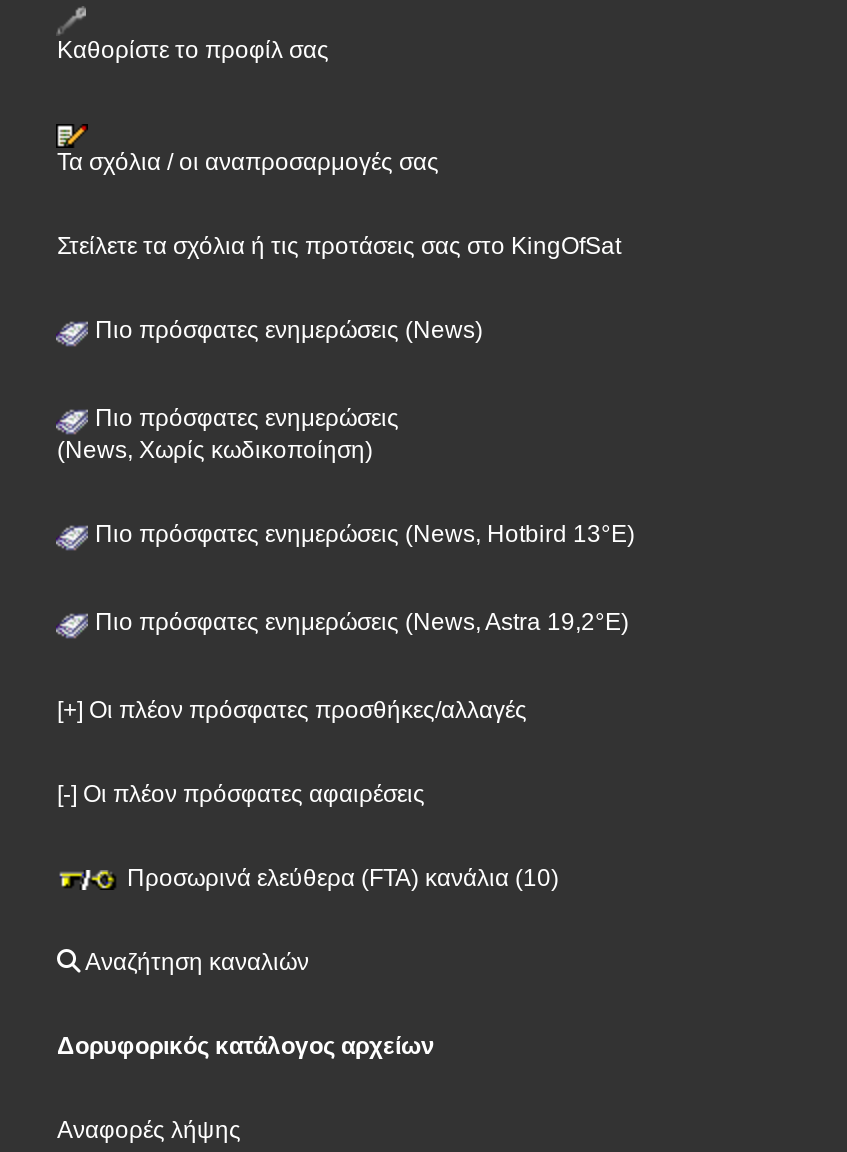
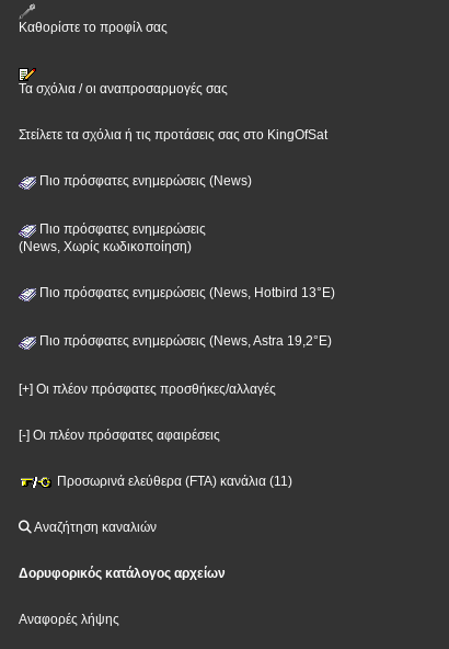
[121,863,559,891] Προσωρινά ελεύθερα (FTA) κανάλια (10) -> [54,473,293,489] Προσωρινά ελεύθερα (FTA) κανάλια (11)

